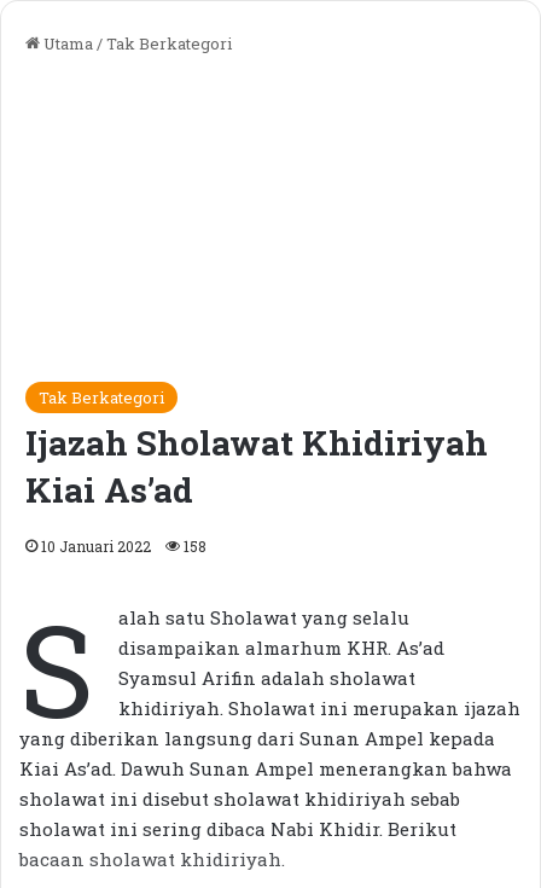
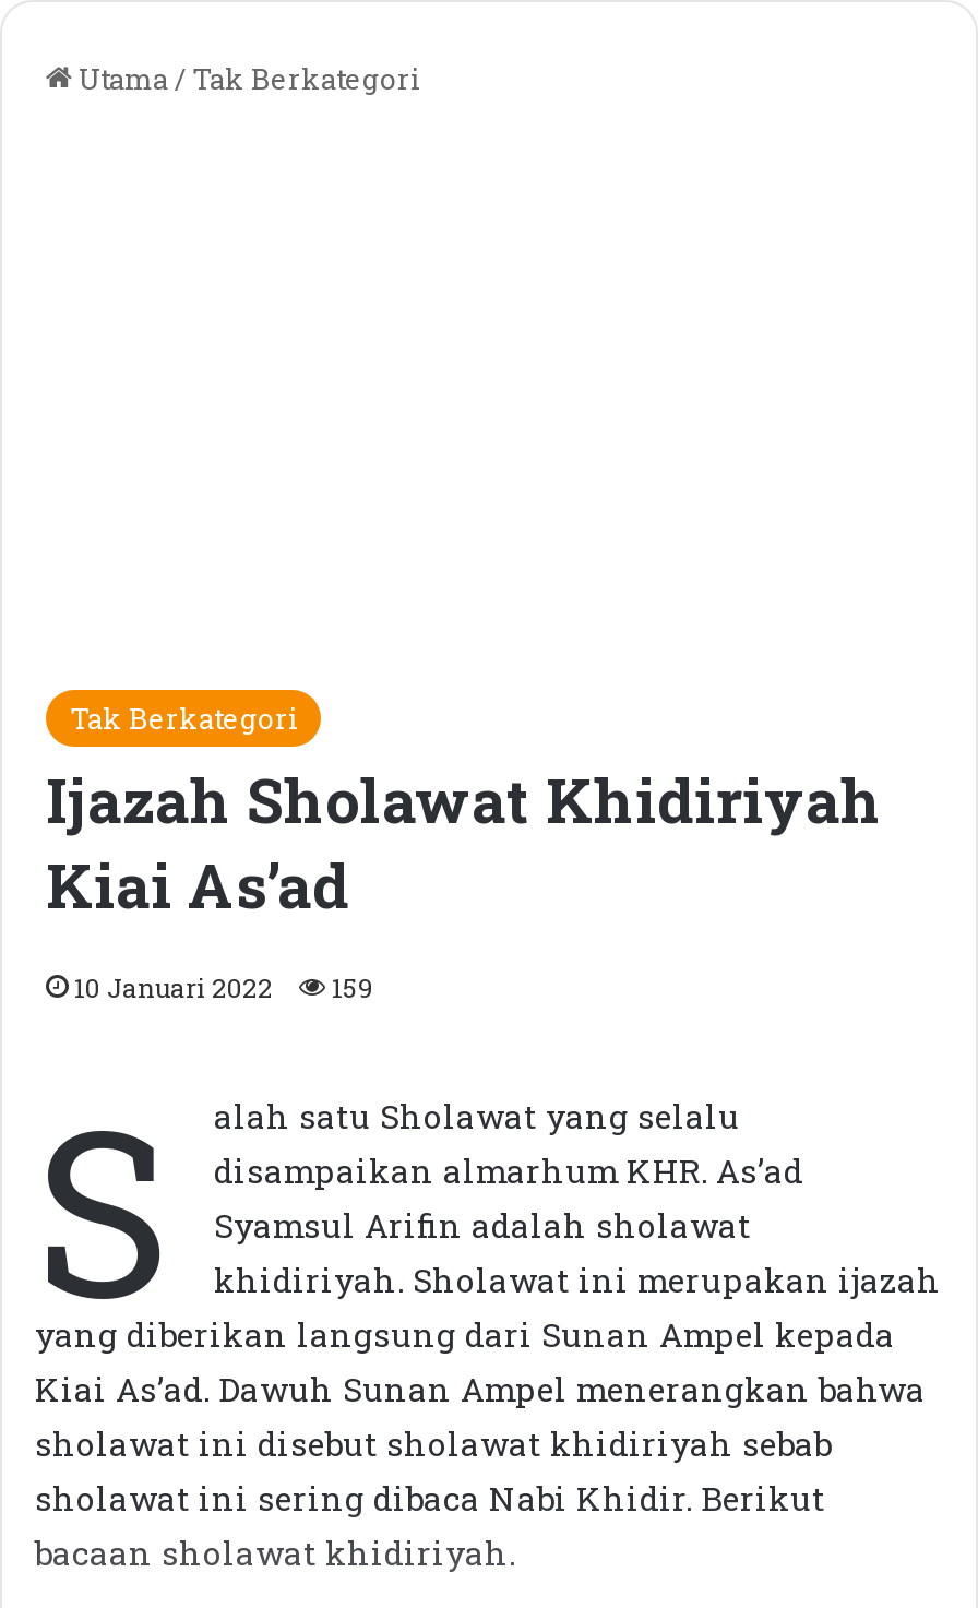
[41,537,206,556] 10 Januari 2022 158 -> [74,970,373,1005] 10 Januari 2022 159

